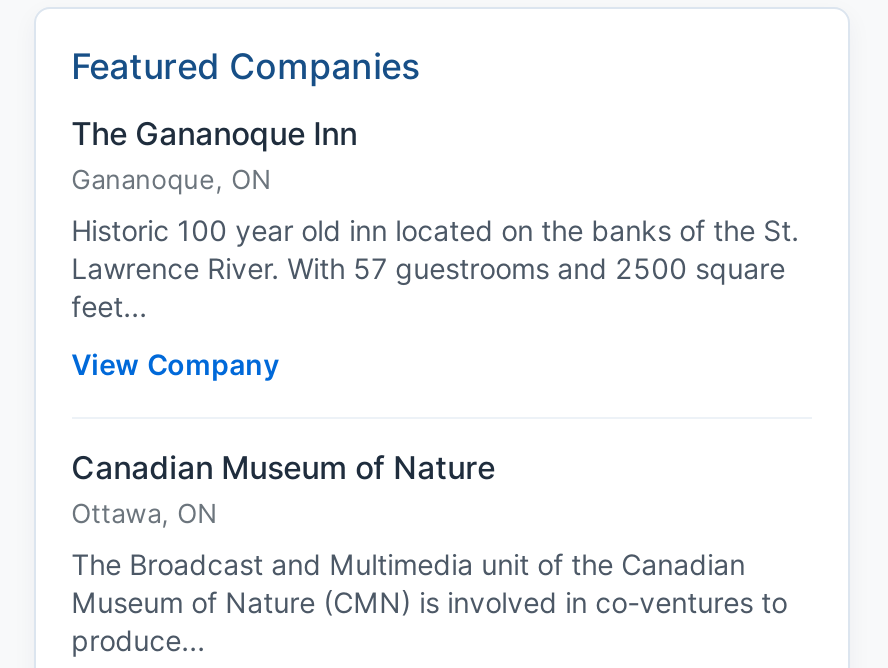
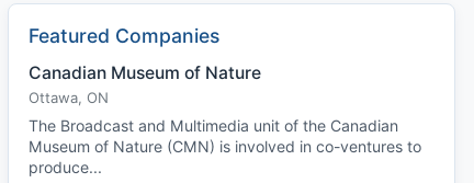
[71,115,799,381] The Gananoque Inn | Gananoque, ON | Historic 100 year old inn located on the banks of the St. | Lawrence River. With 57 guestrooms and 2500 square | feet... | View Company -> none

